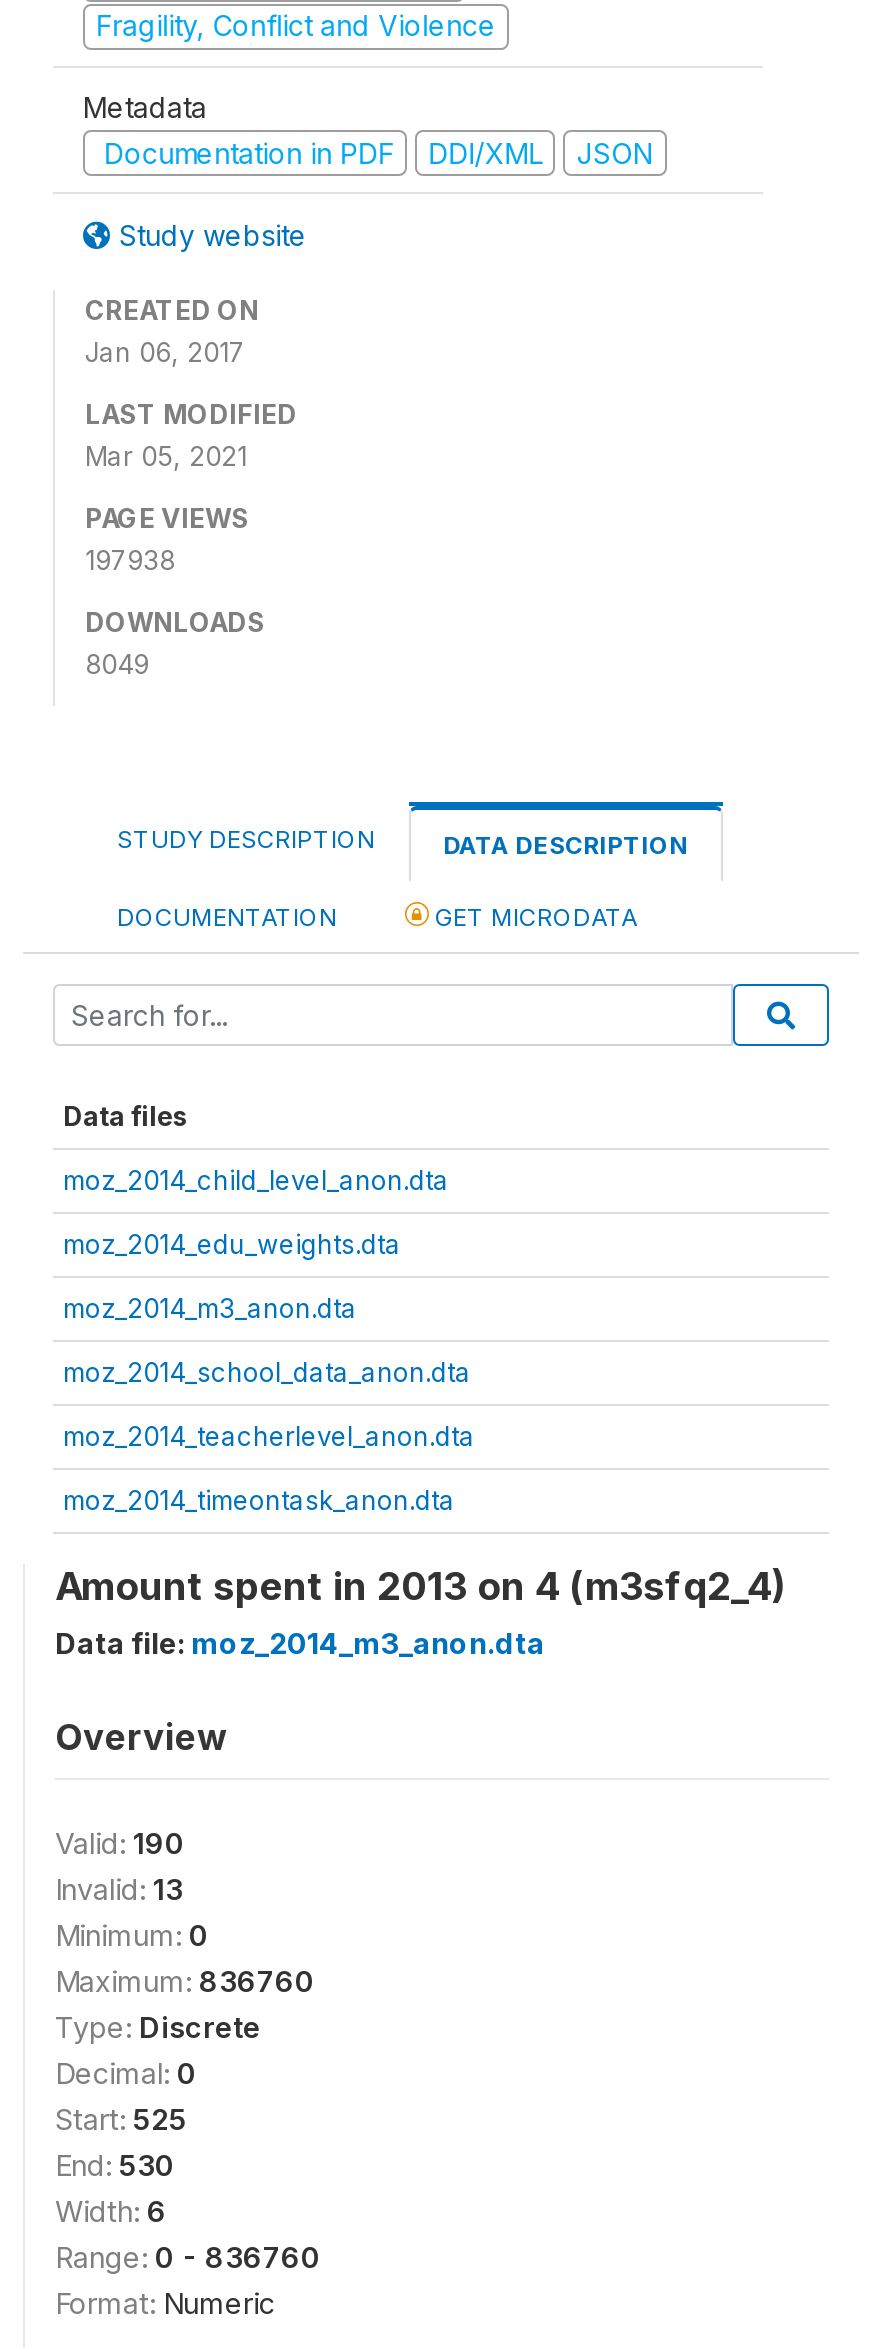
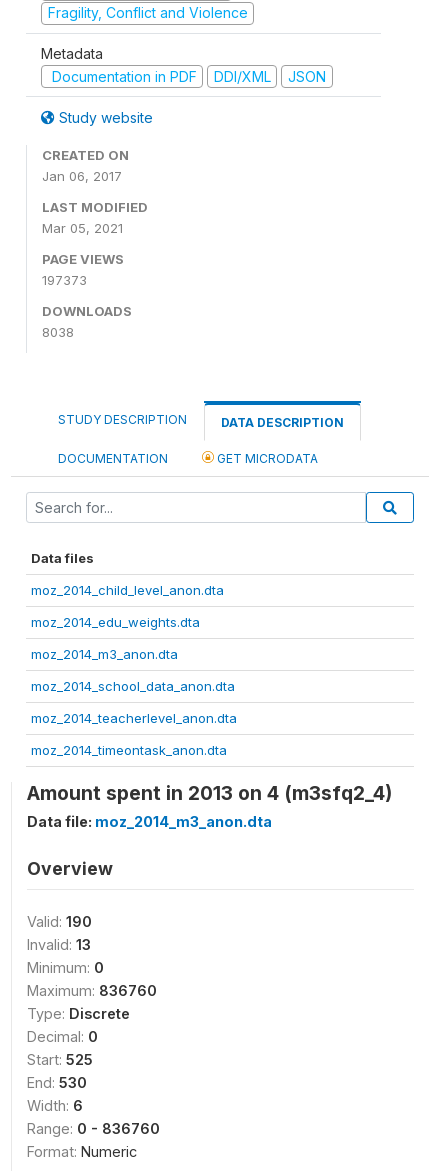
[85,545,175,577] 197938 -> [42,272,87,288] 197373
[85,649,149,681] 8049 -> [42,324,74,340] 8038

